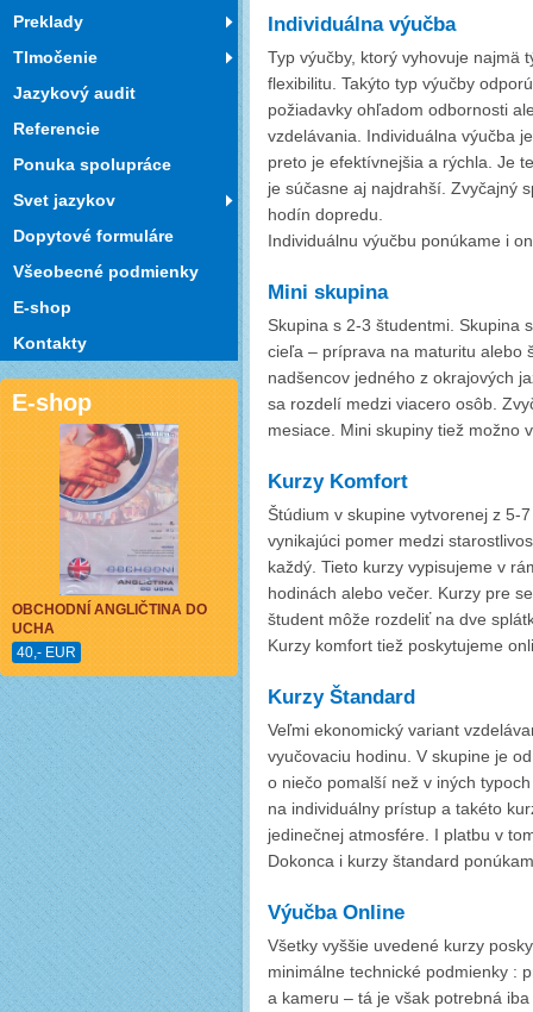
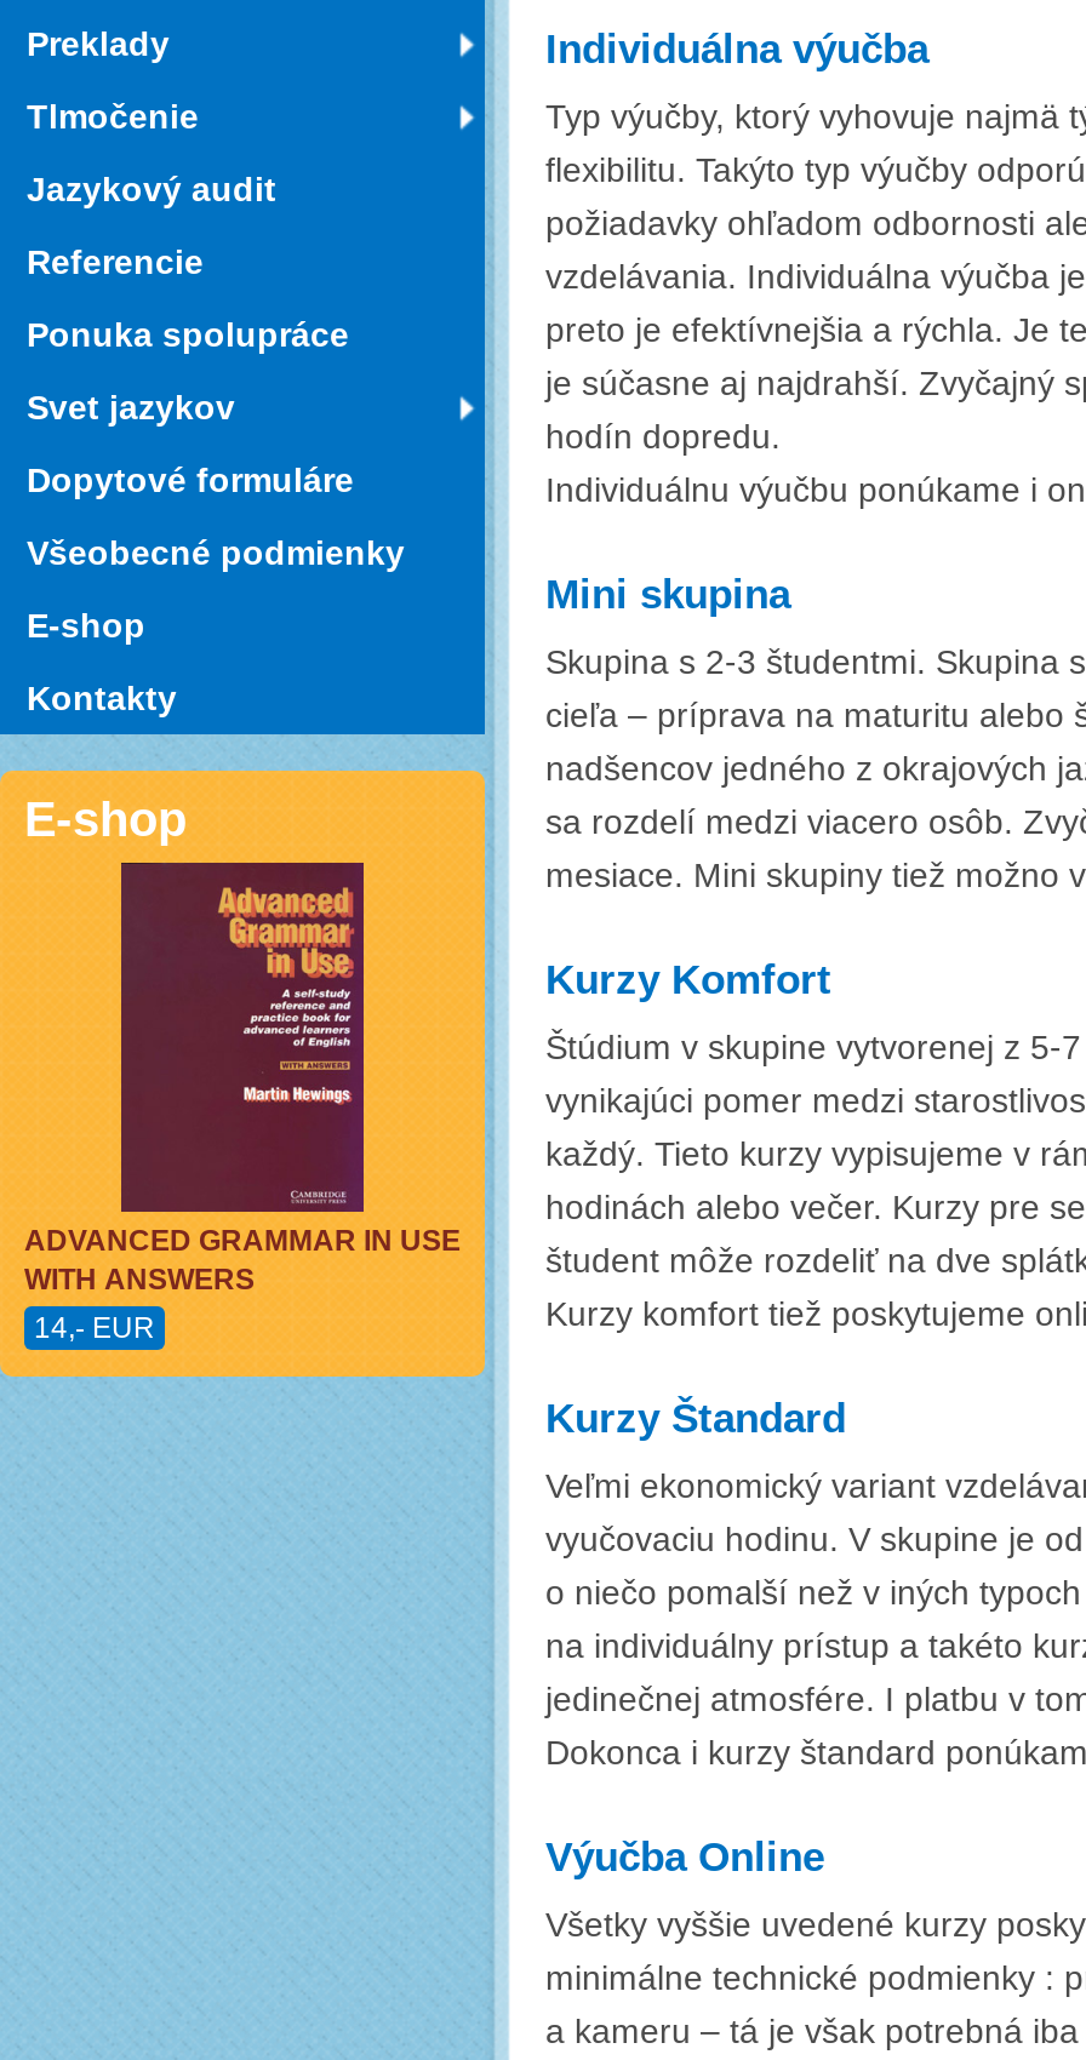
[12,423,207,661] [image] | OBCHODNÍ ANGLIČTINA DO | UCHA | 40,- EUR -> [24,860,461,1345] [image] | ADVANCED GRAMMAR IN USE | WITH ANSWERS | 14,- EUR

